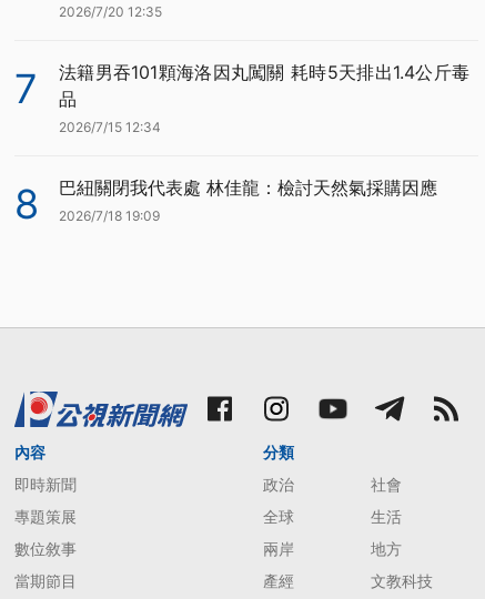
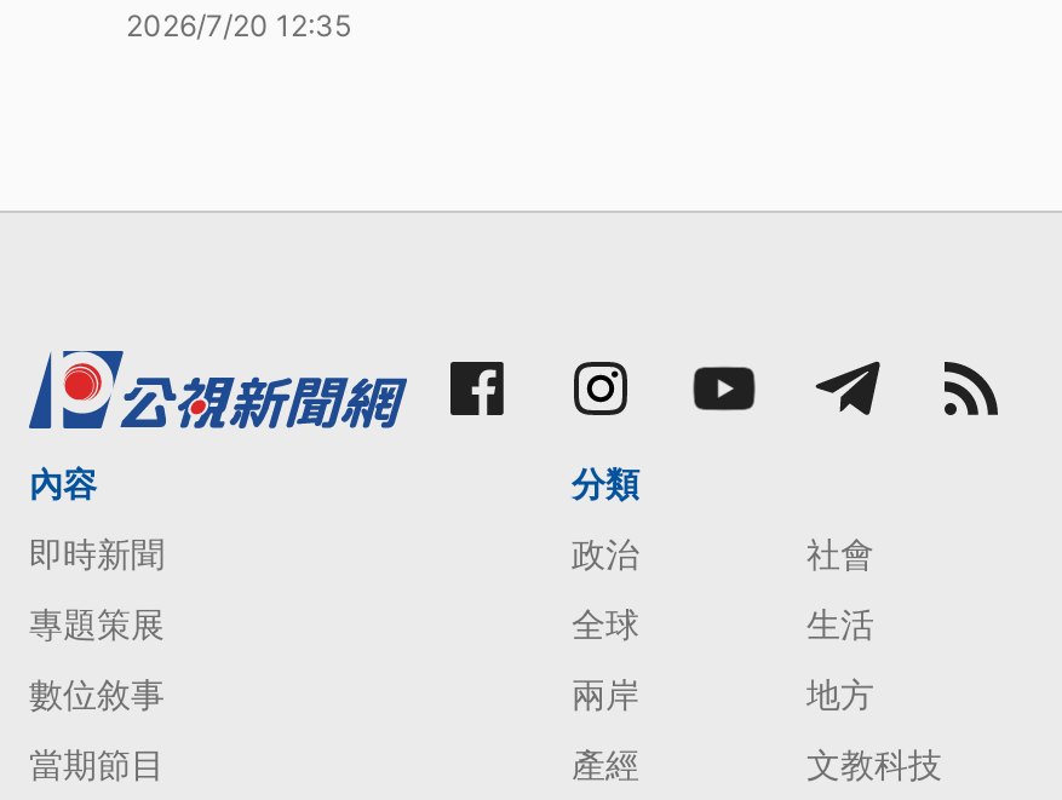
[14,61,469,229] 7 | 法籍男吞101顆海洛因丸闖關 耗時5天排出1.4公斤毒 | 品 | 2026/7/15 12:34 | 8 | 巴紐關閉我代表處 林佳龍：檢討天然氣採購因應 | 2026/7/18 19:09 -> none

